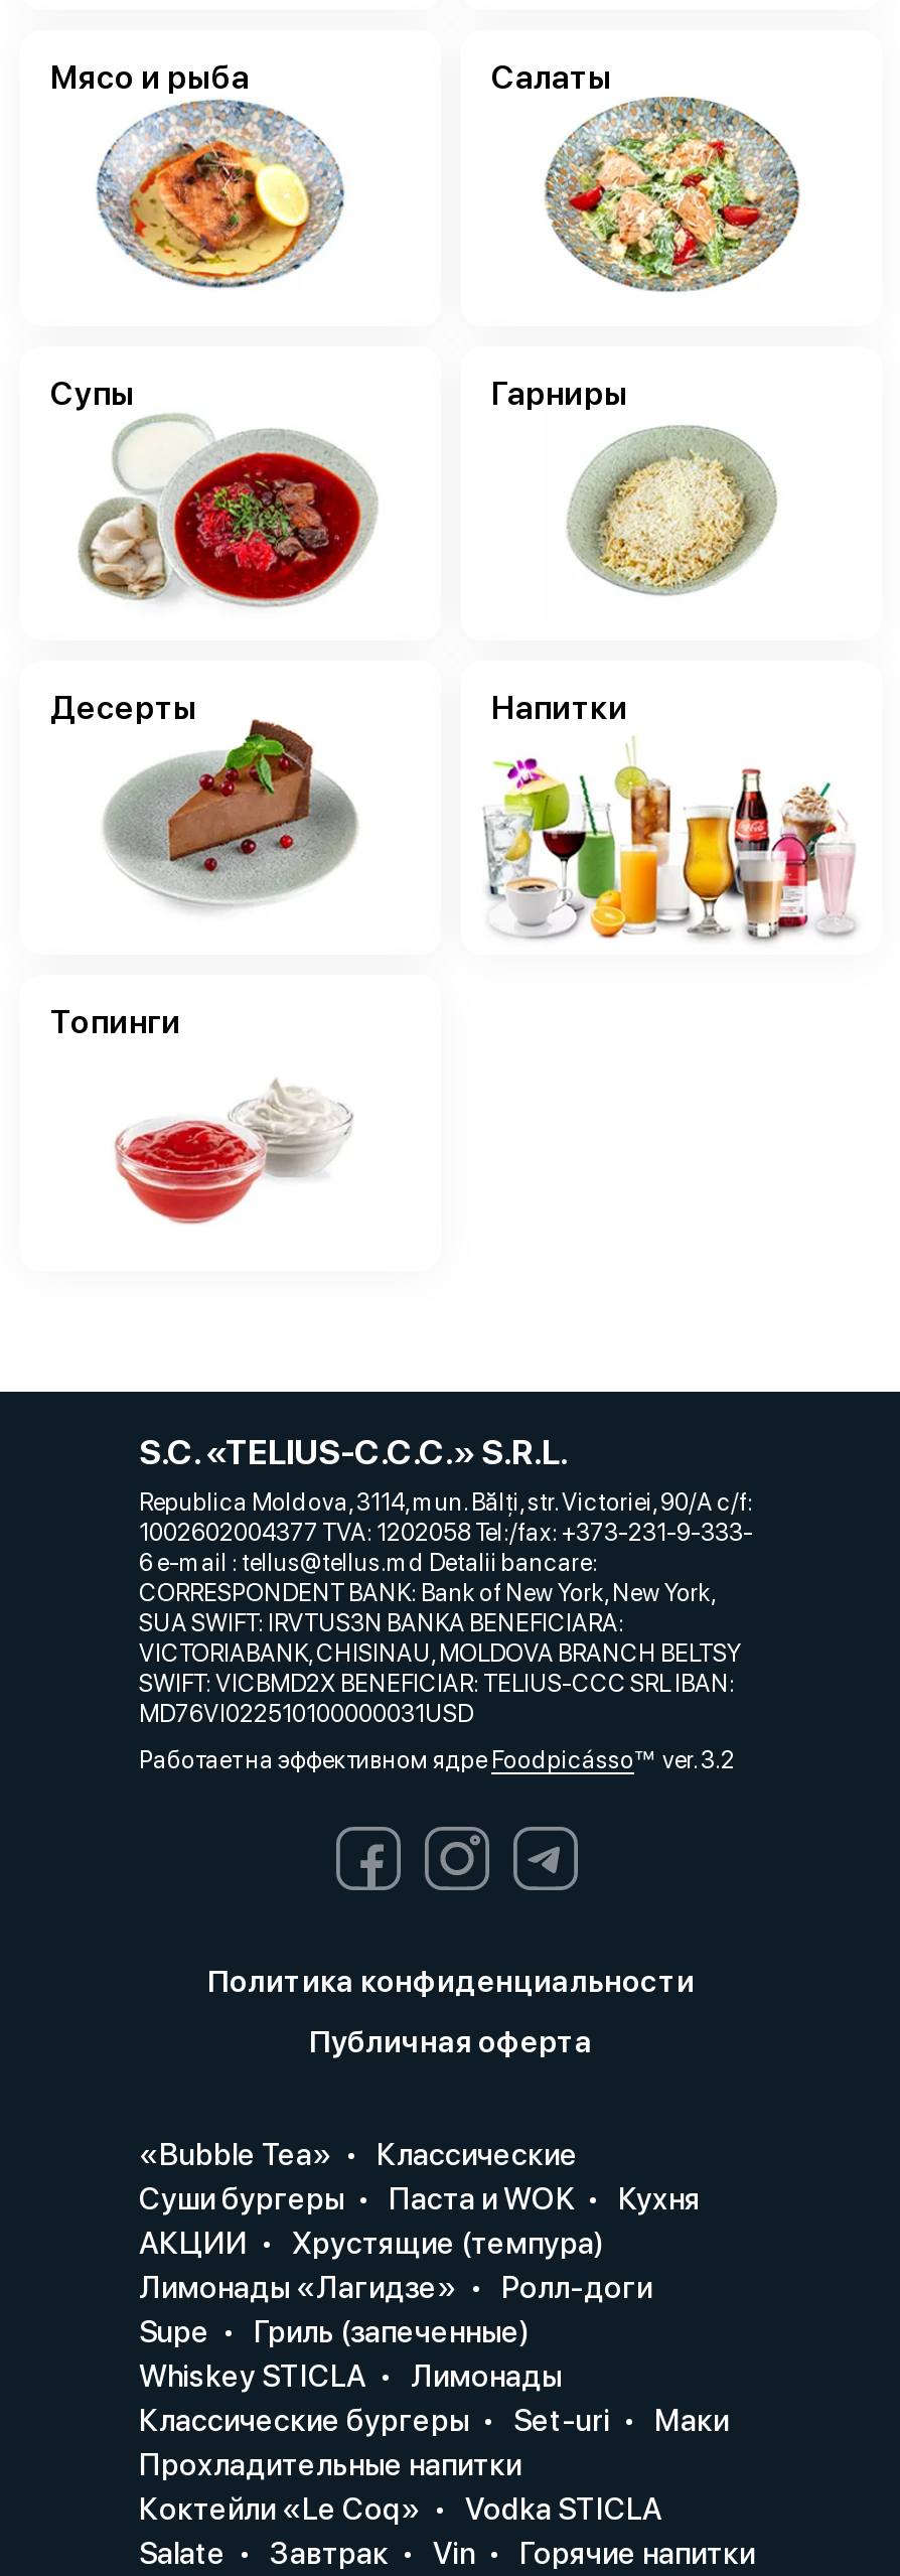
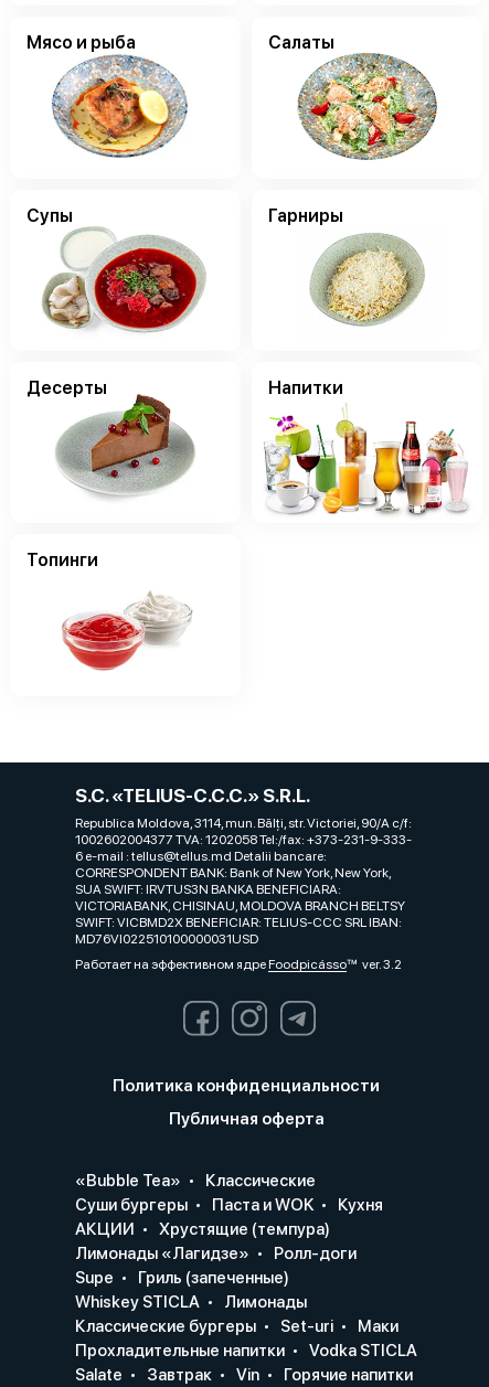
[133,2491,421,2527] Коктейли «Le Coq» -> none

